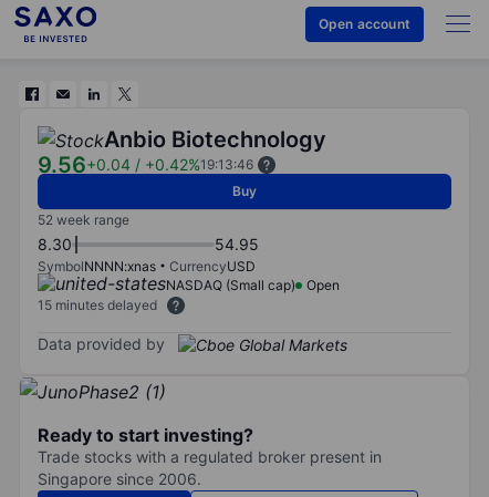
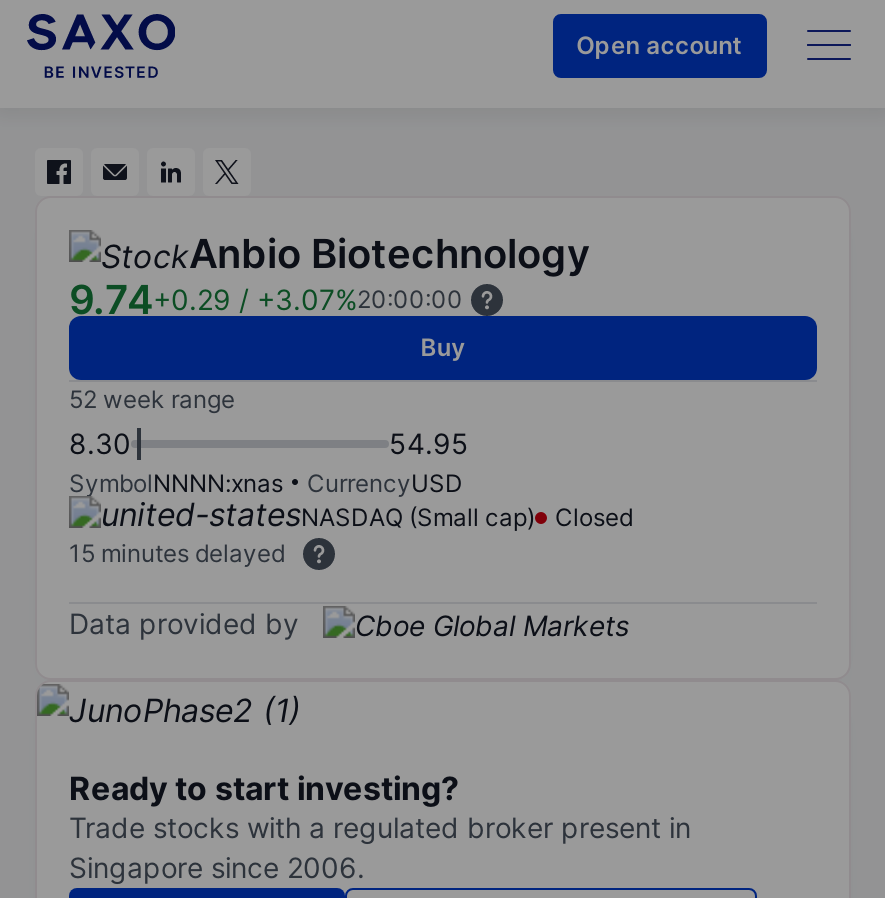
[38,152,253,178] 9.56+0.04 / +0.42%19:13:46 -> [69,276,463,324] 9.74+0.29 / +3.07%20:00:00
[306,277,340,293] Open -> [555,502,633,532] Closed

